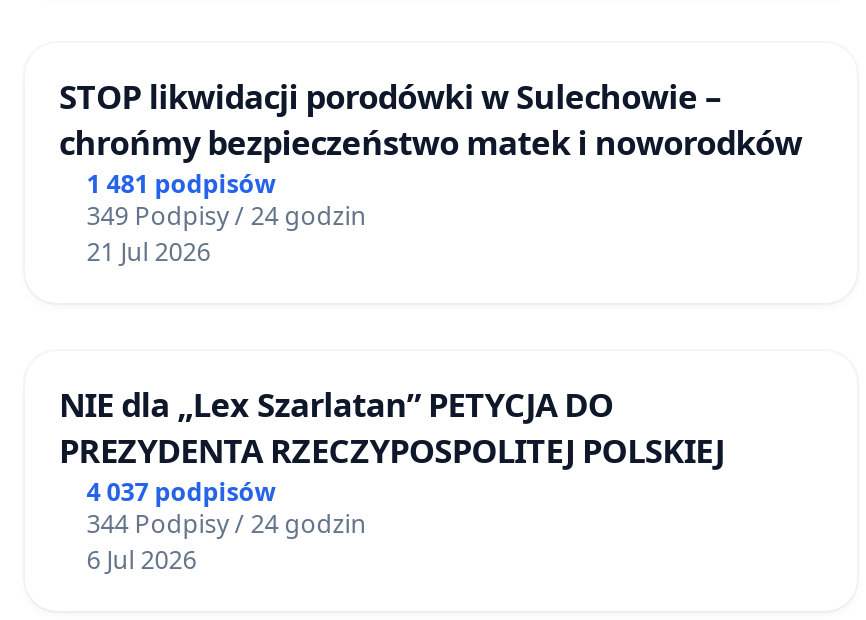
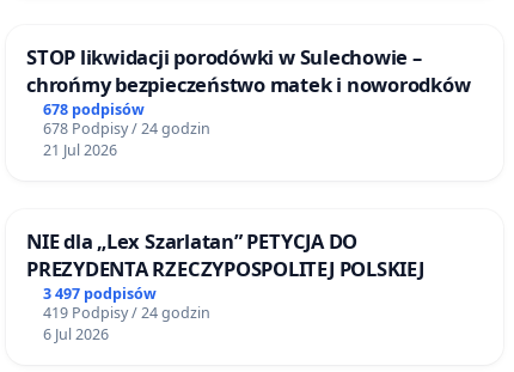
[87,166,277,200] 1 481 podpisów -> [43,100,144,120] 678 podpisów
[87,198,367,232] 349 Podpisy / 24 godzin -> [43,119,210,139] 678 Podpisy / 24 godzin
[87,474,277,508] 4 037 podpisów -> [43,284,156,304] 3 497 podpisów
[87,506,367,540] 344 Podpisy / 24 godzin -> [43,303,210,323] 419 Podpisy / 24 godzin

